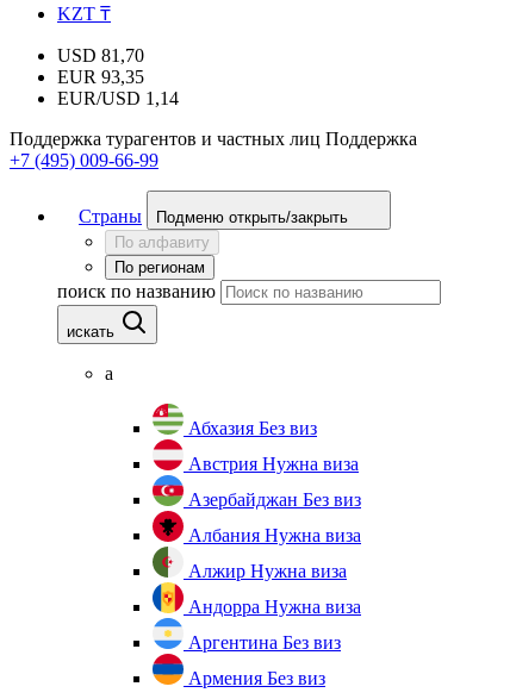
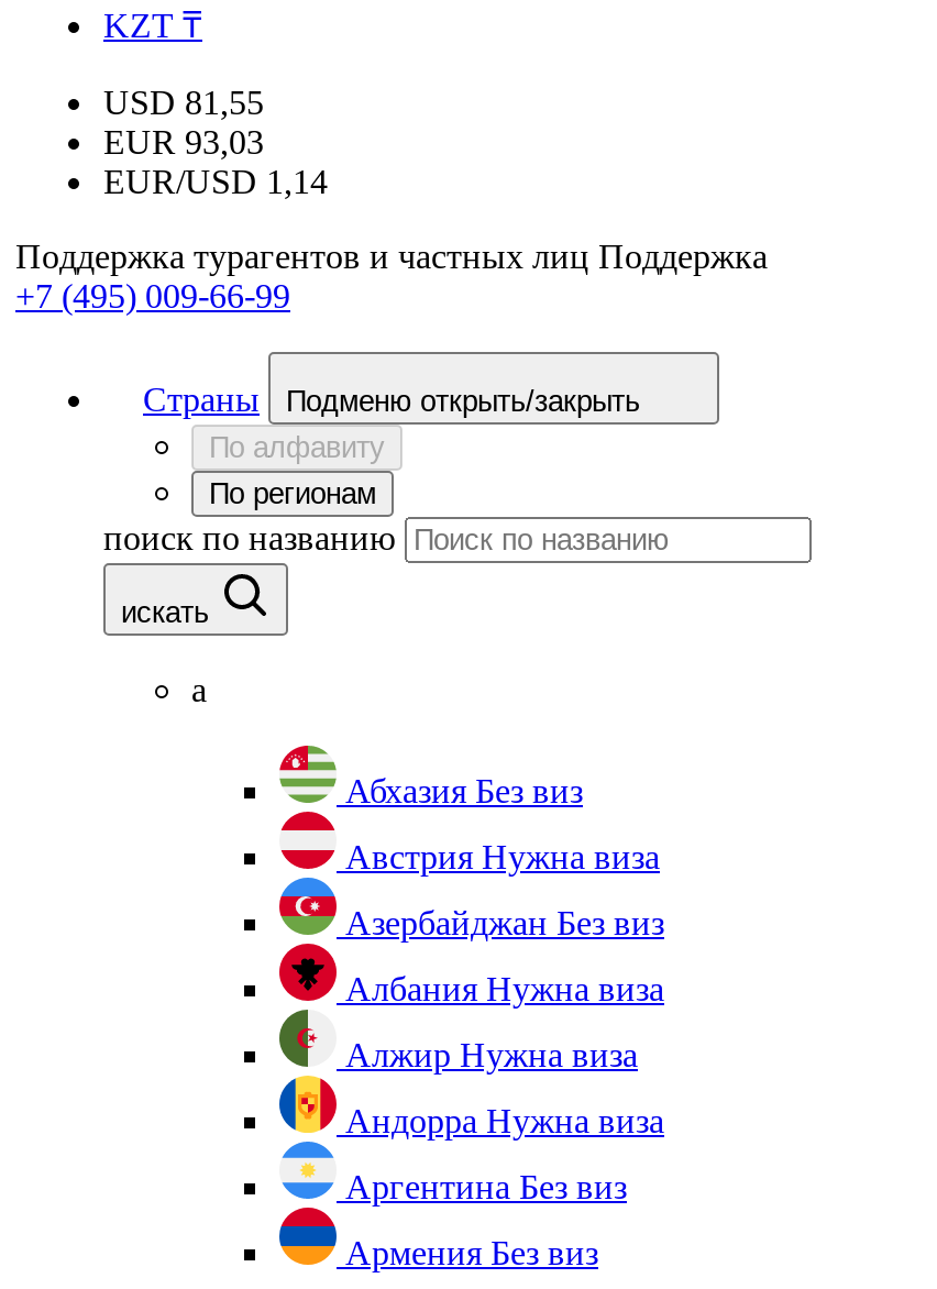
[57,45,144,65] USD 81,70 -> [103,84,264,121] USD 81,55
[57,67,144,87] EUR 93,35 -> [103,123,264,161] EUR 93,03

